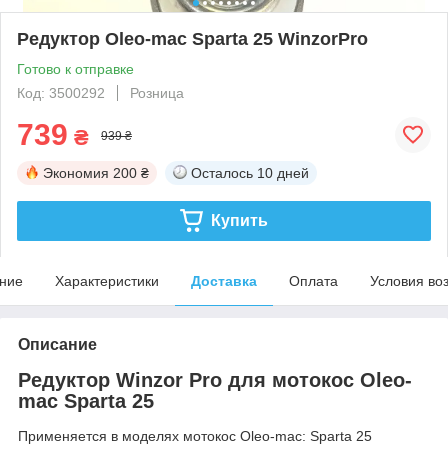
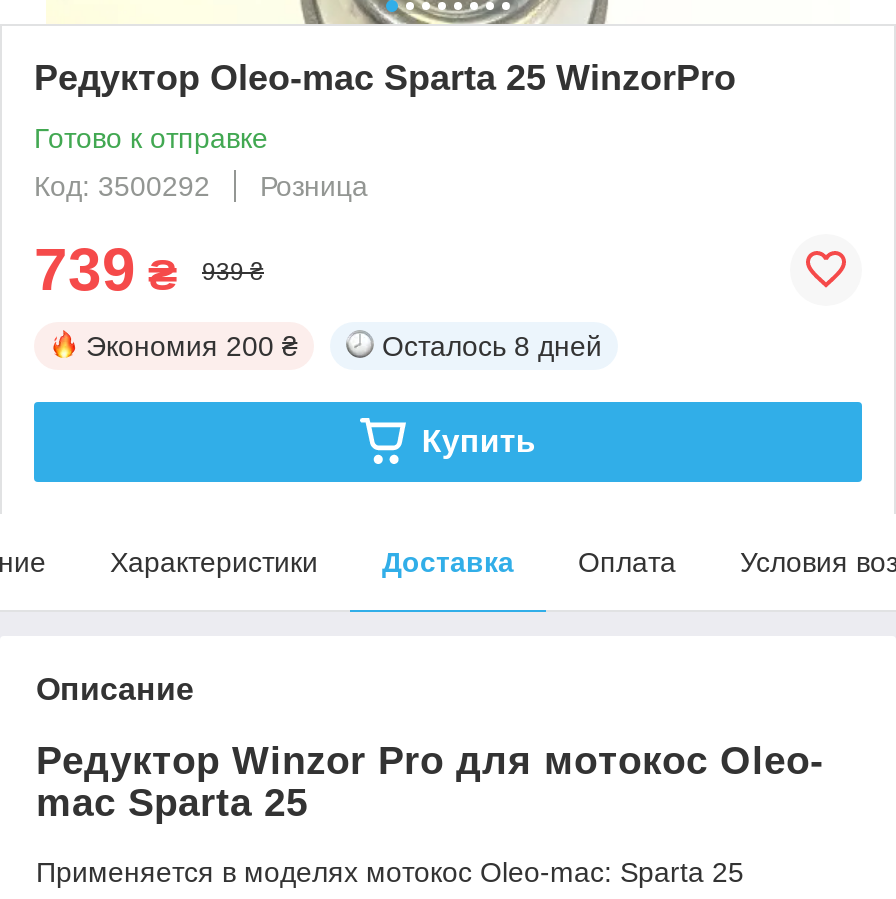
[191,165,309,181] Осталось 10 дней -> [382,330,602,362] Осталось 8 дней

